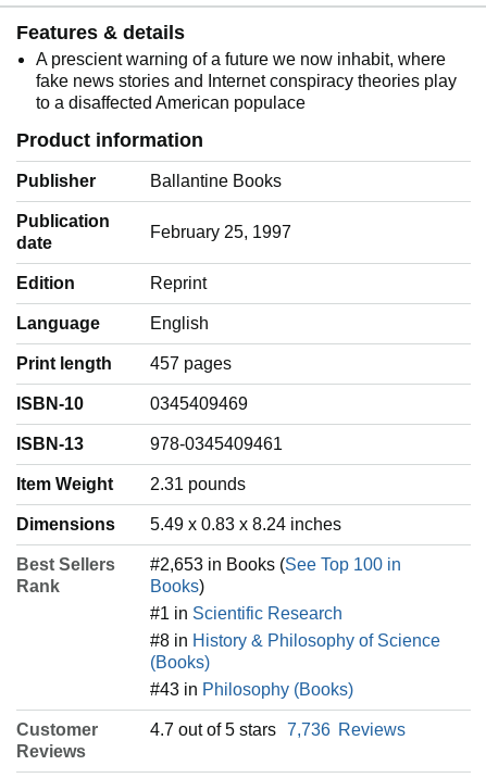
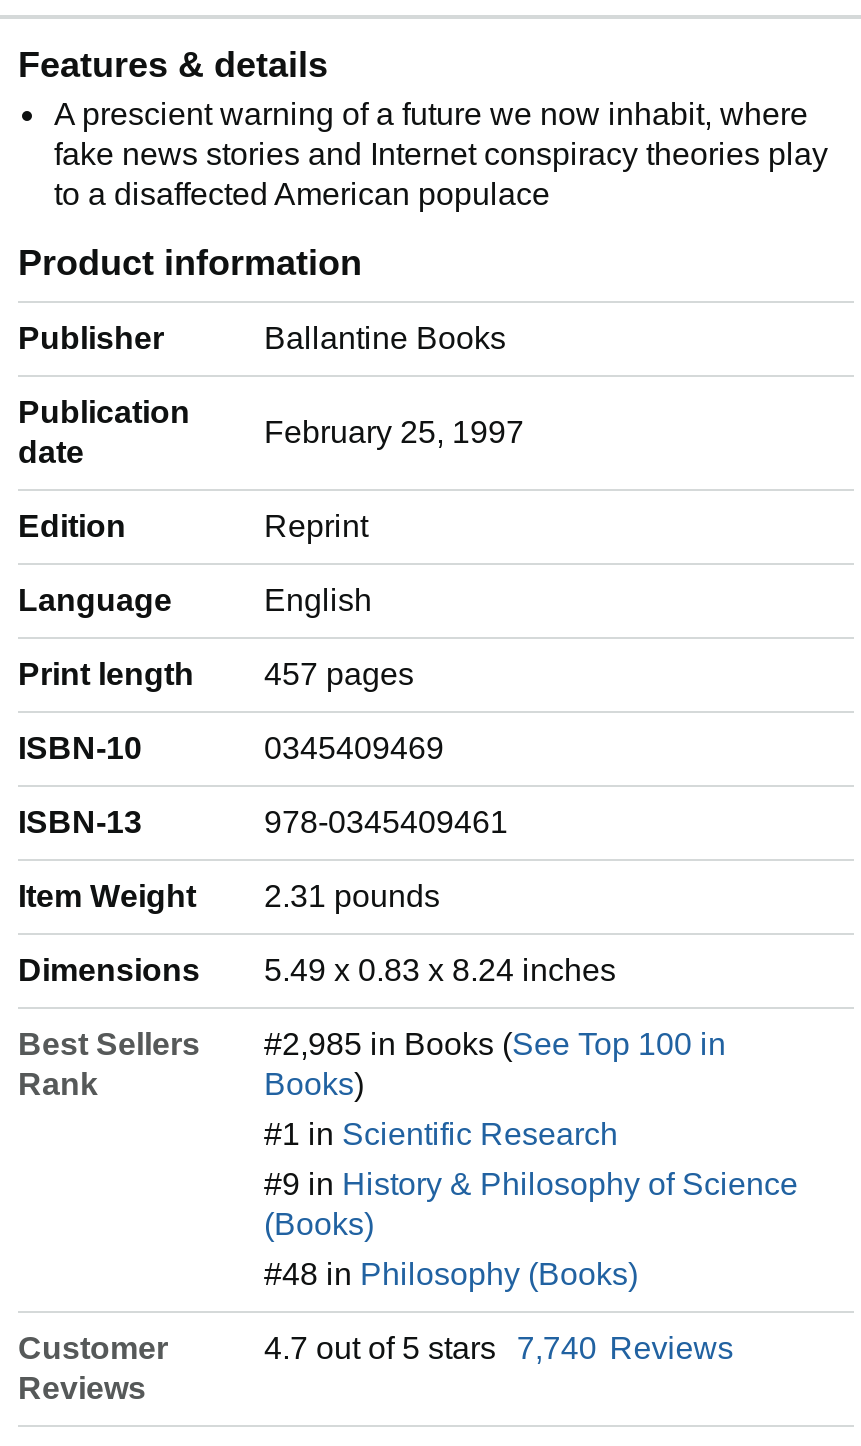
[150,555,401,574] #2,653 in Books (See Top 100 in -> [264,1027,726,1061] #2,985 in Books (See Top 100 in
[150,632,440,650] #8 in History & Philosophy of Science -> [264,1167,798,1201] #9 in History & Philosophy of Science
[150,680,353,699] #43 in Philosophy (Books) -> [264,1257,638,1291] #48 in Philosophy (Books)
[150,721,405,739] 4.7 out of 5 stars 7,736 Reviews -> [264,1331,734,1365] 4.7 out of 5 stars 7,740 Reviews

